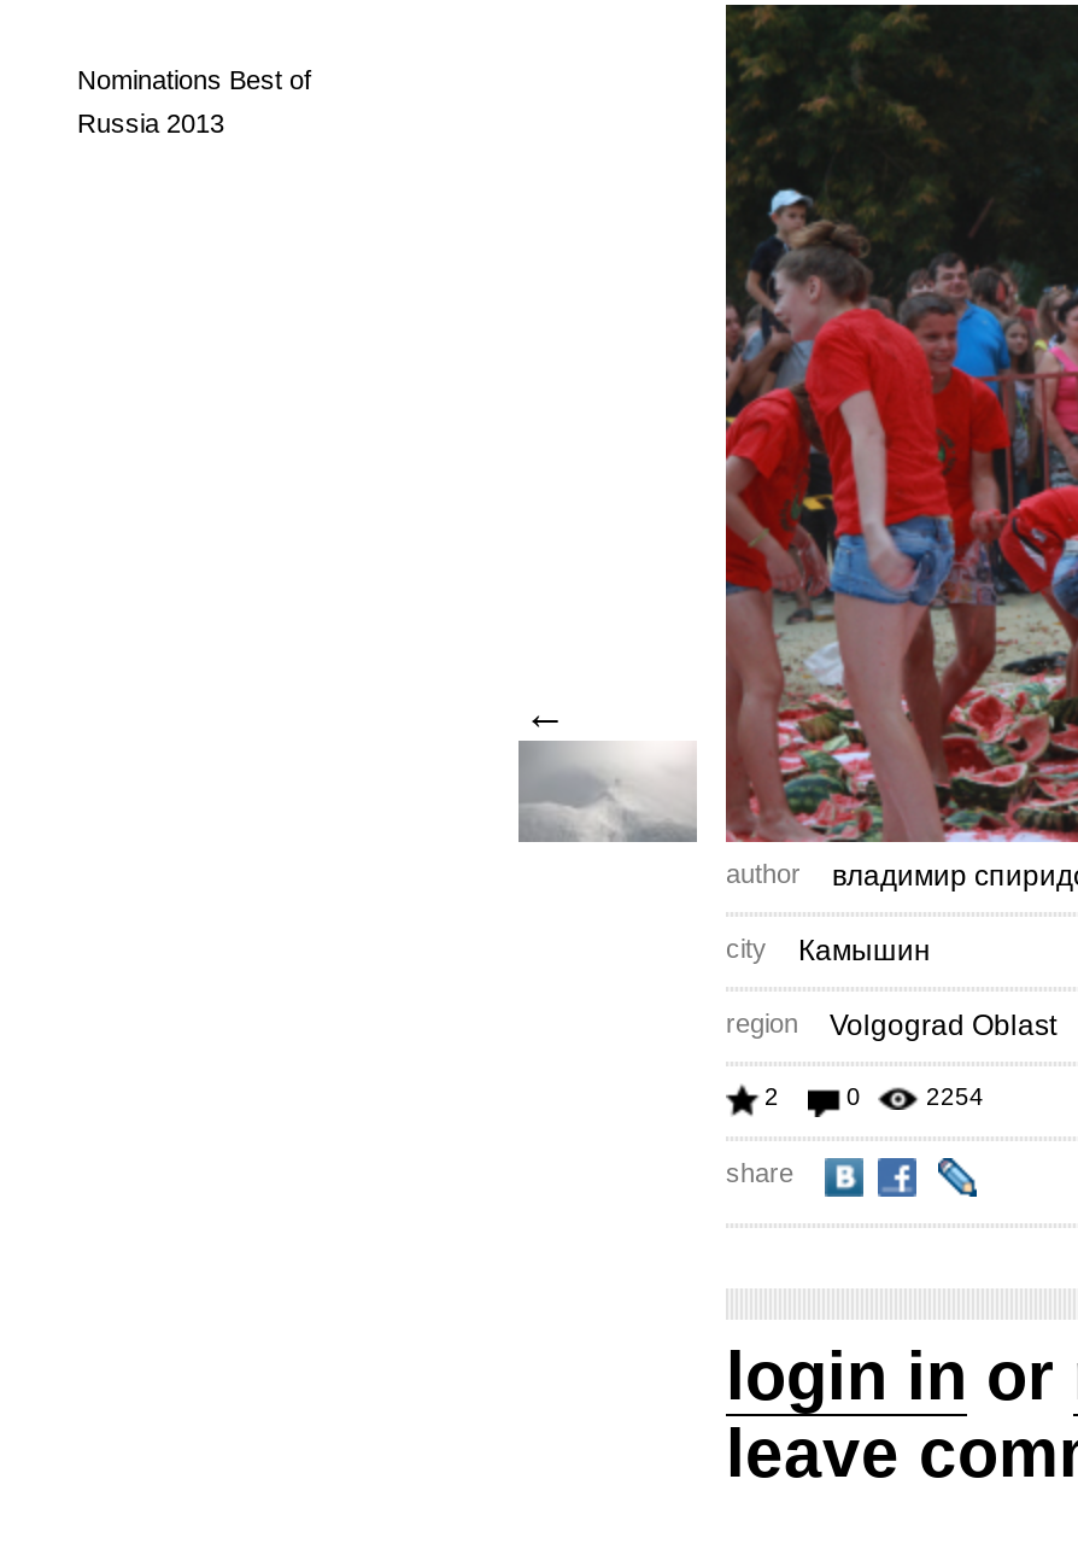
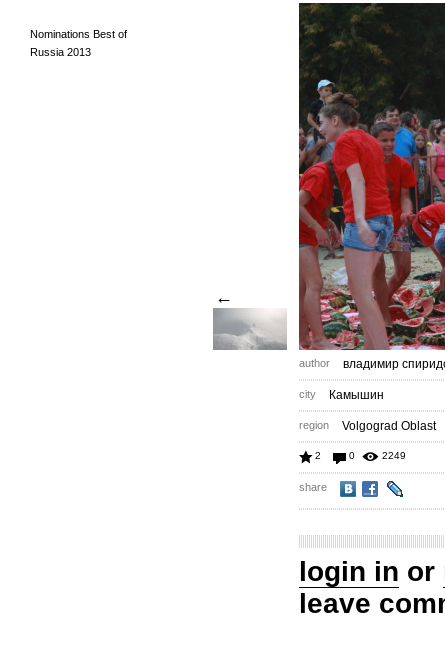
[926,1083,984,1110] 2254 -> [382,450,406,461] 2249

